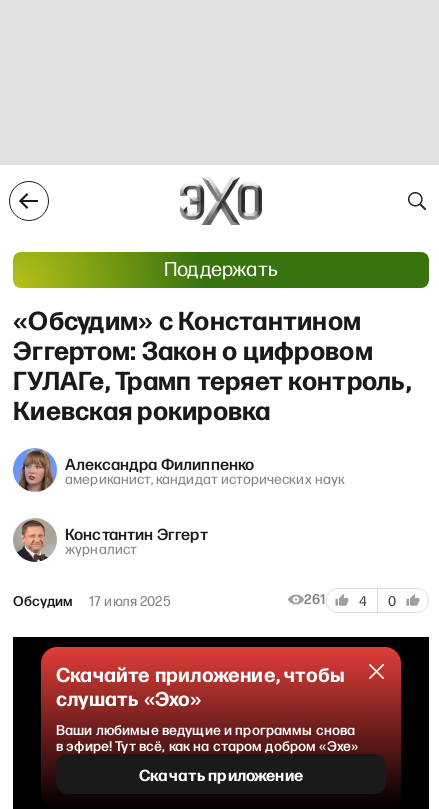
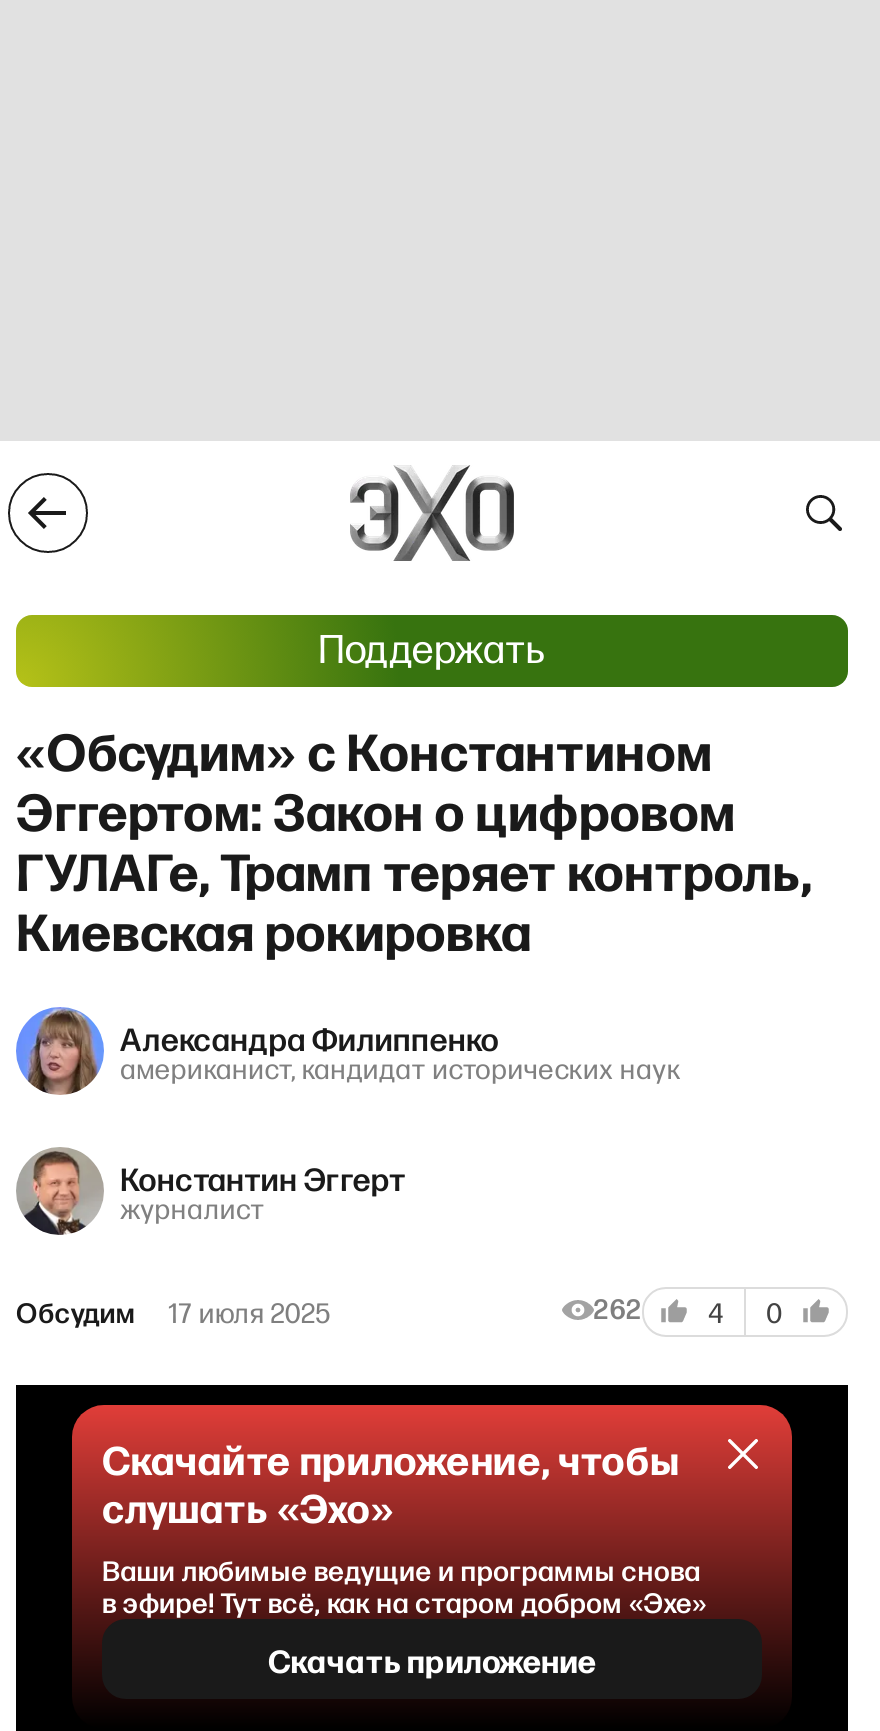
[304,588,396,609] 261 4 0 -> [593,1288,782,1330] 262 4 0

